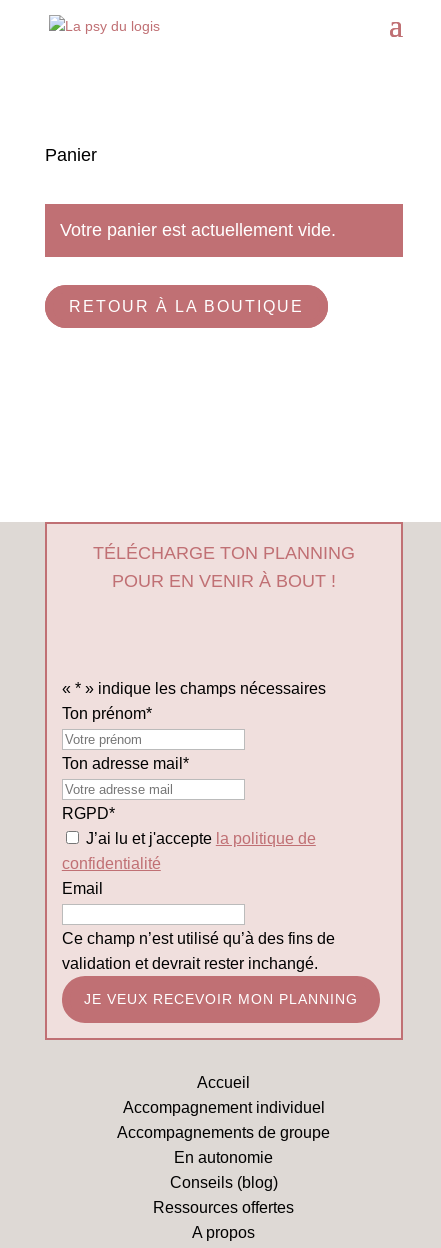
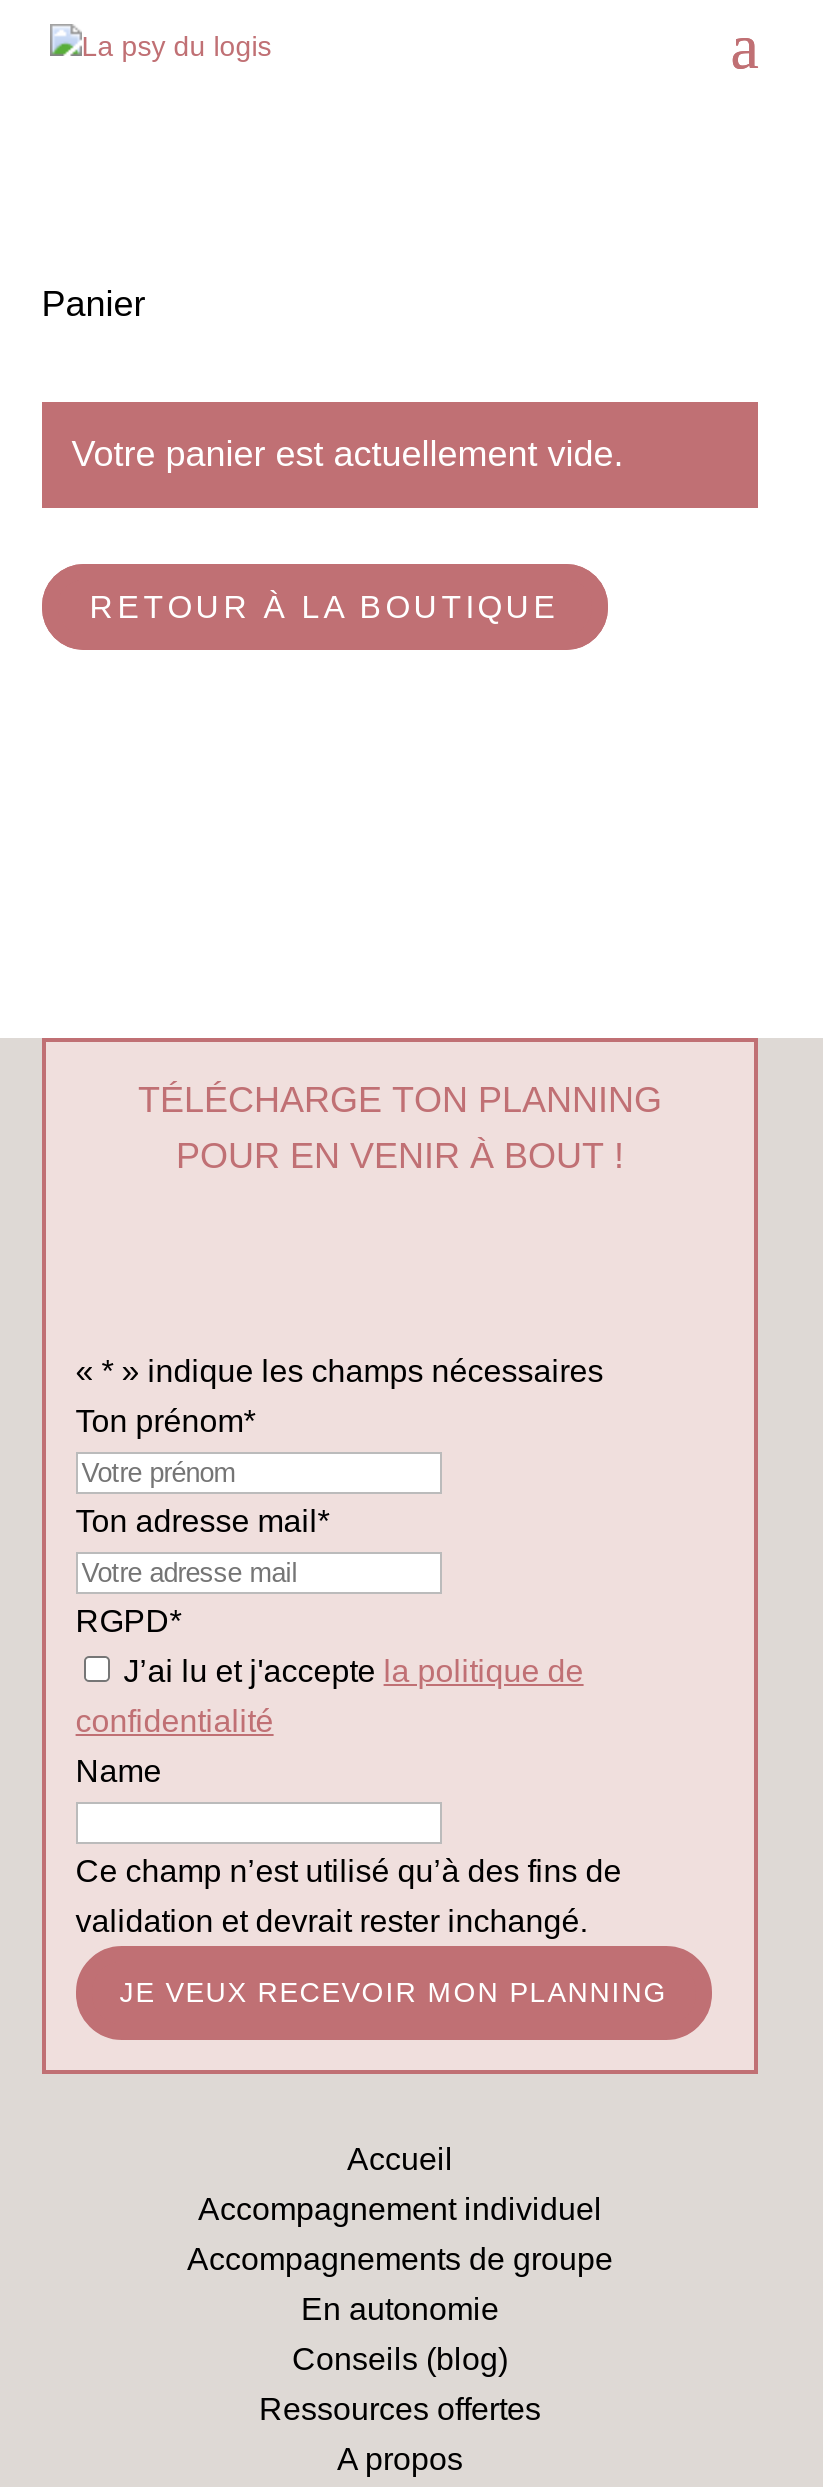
[62,880,103,897] Email -> [76,1754,162,1788] Name

